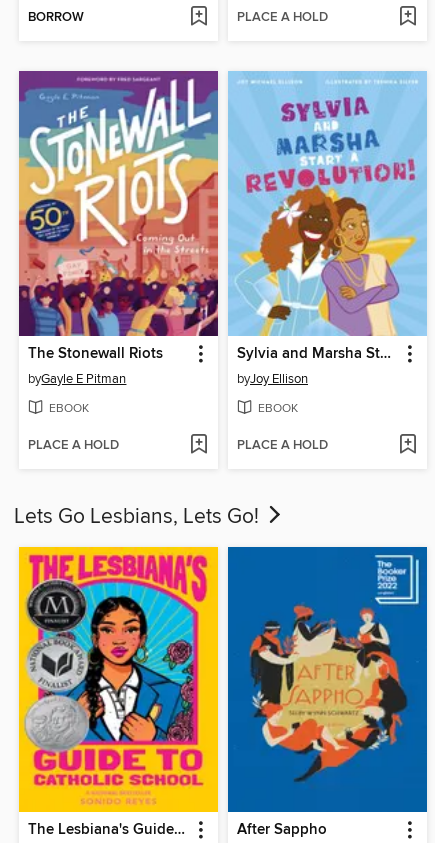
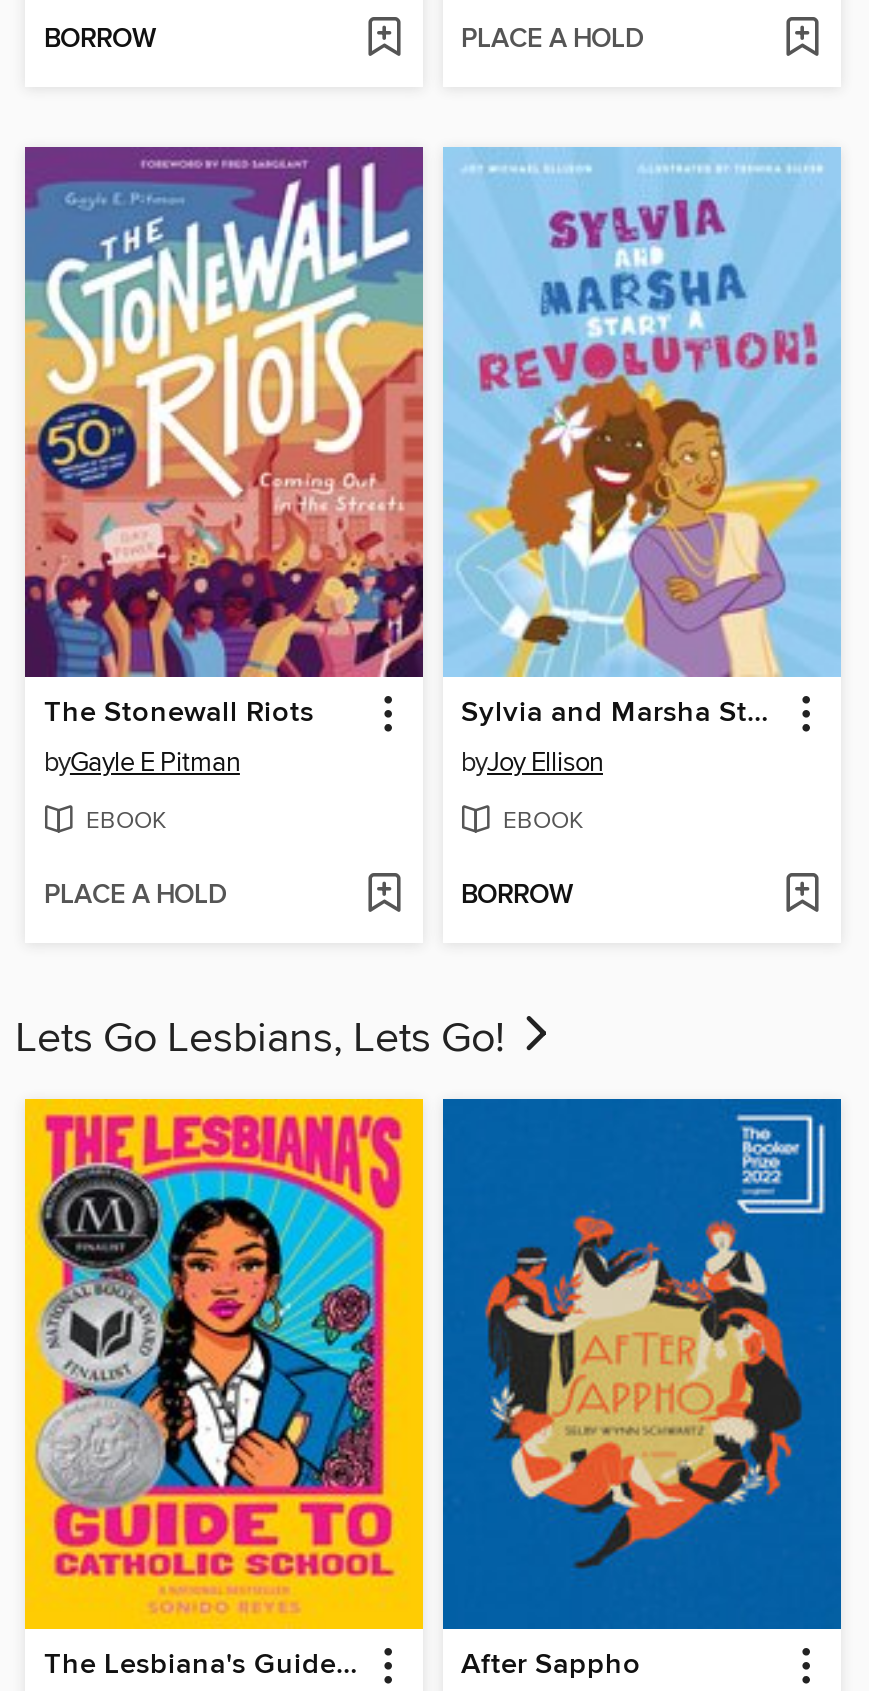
[237,437,328,454] PLACE A HOLD -> [461,879,573,913] BORROW

